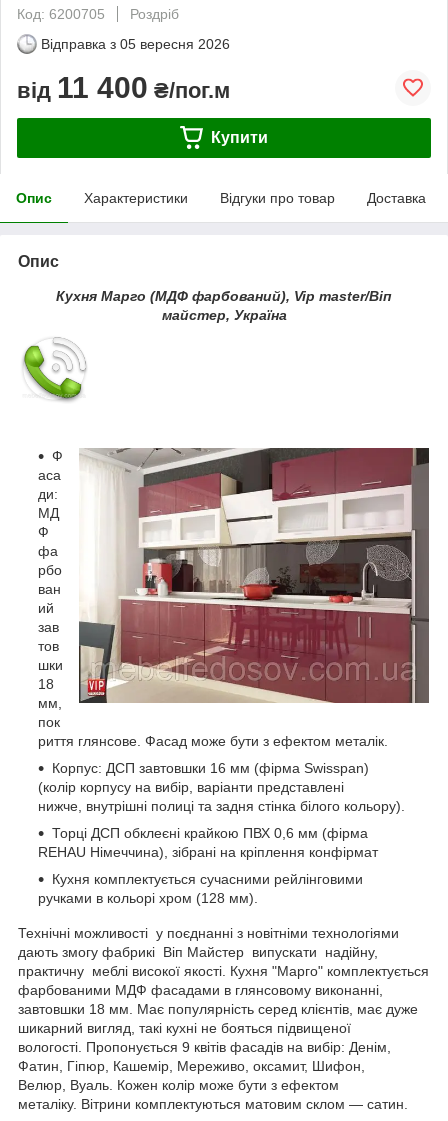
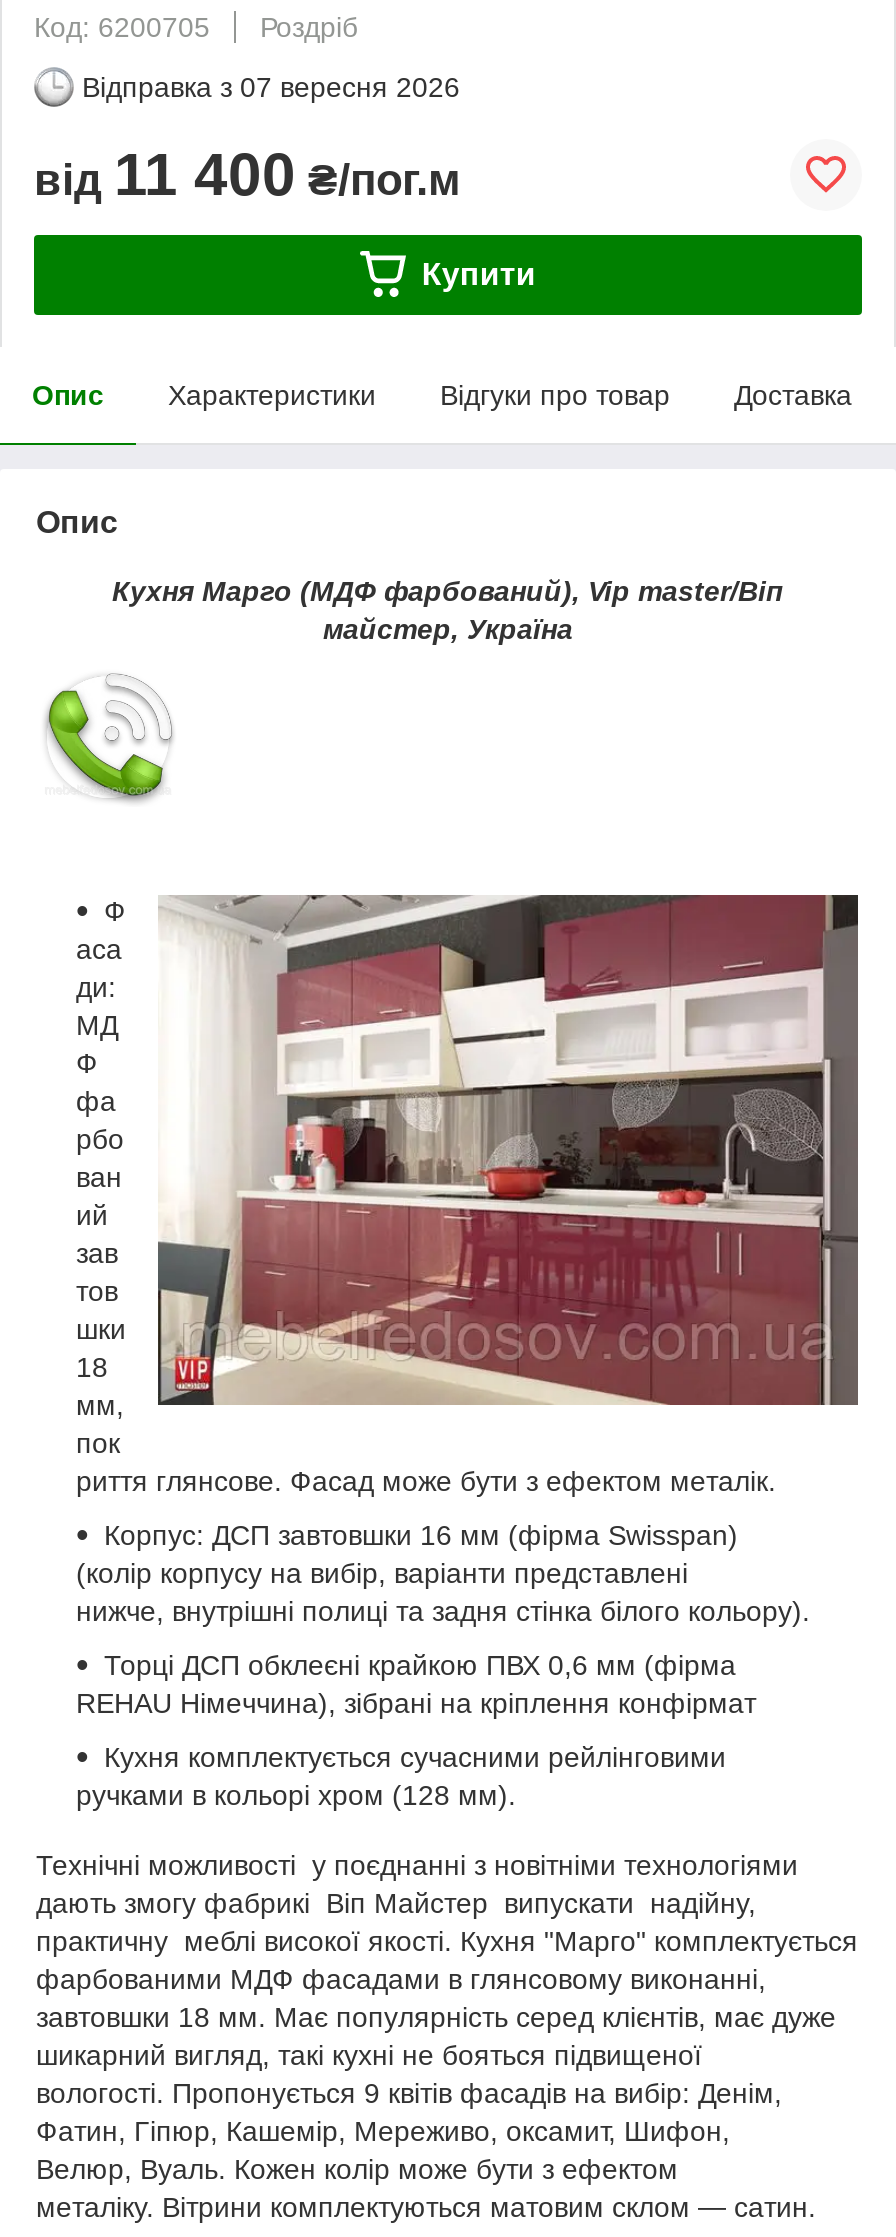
[41,36,230,52] Відправка з 05 вересня 2026 -> [82,71,460,103] Відправка з 07 вересня 2026

